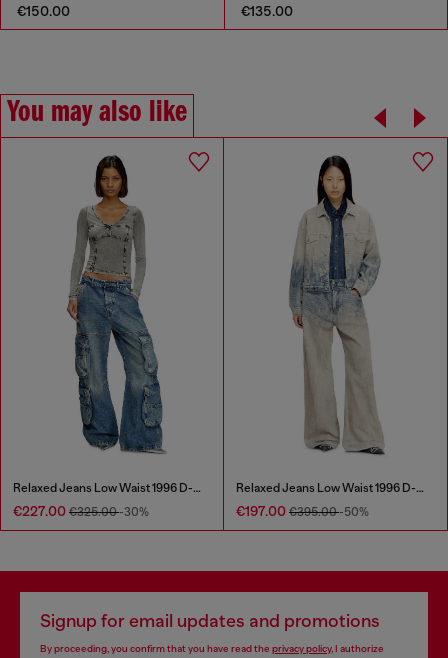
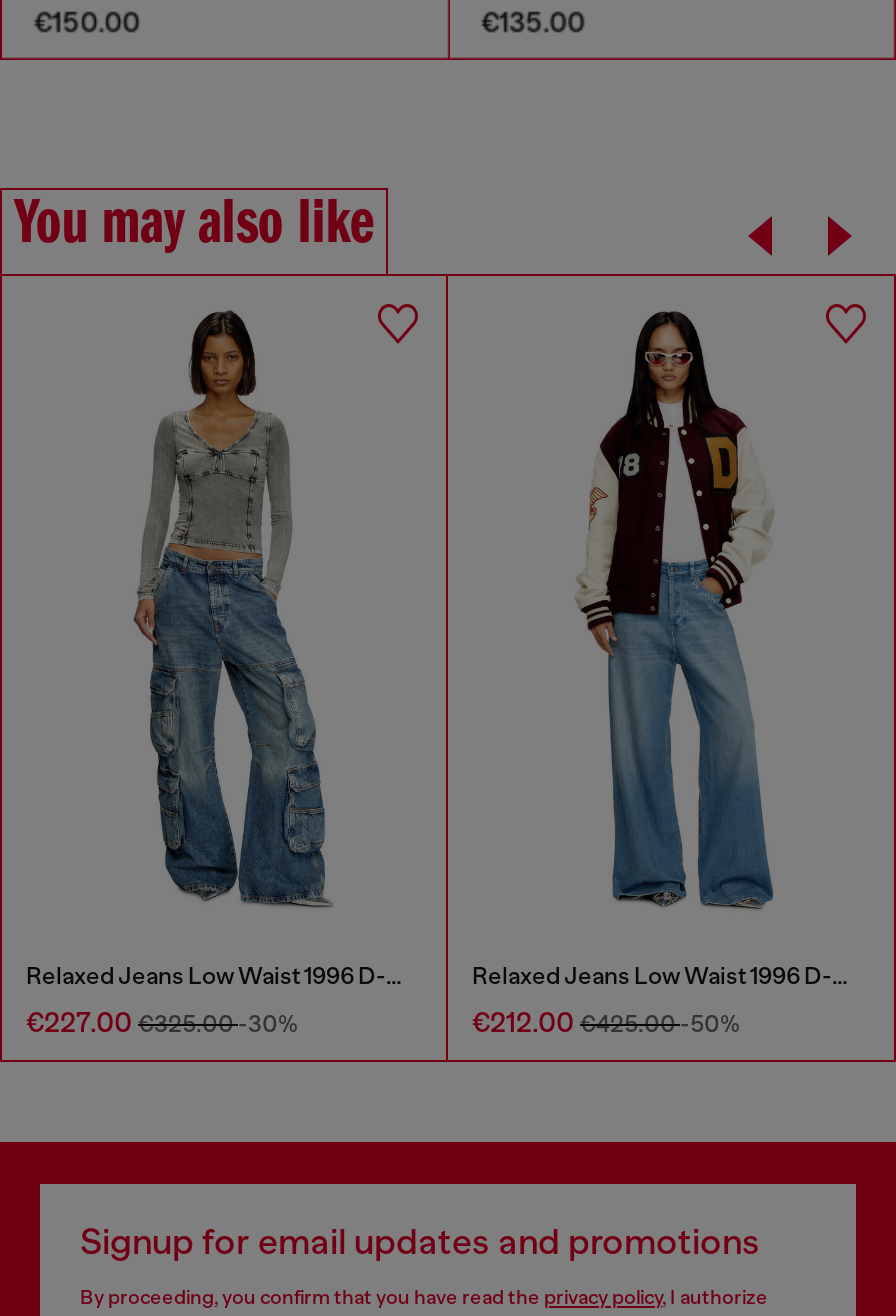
[289,159,386,455] [image] -> [580,322,774,908] [image]
[236,503,369,519] €197.00 €395.00-50% -> [472,1006,740,1038] €212.00 €425.00-50%

